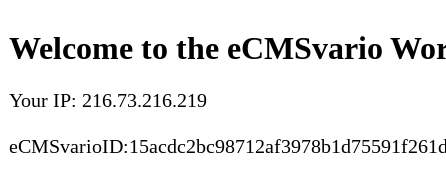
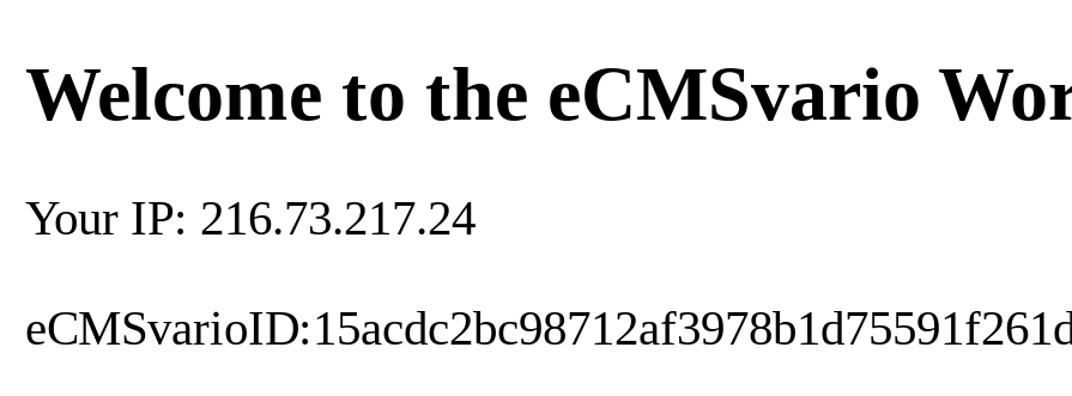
[9,89,207,111] Your IP: 216.73.216.219 -> [25,191,476,244] Your IP: 216.73.217.24

